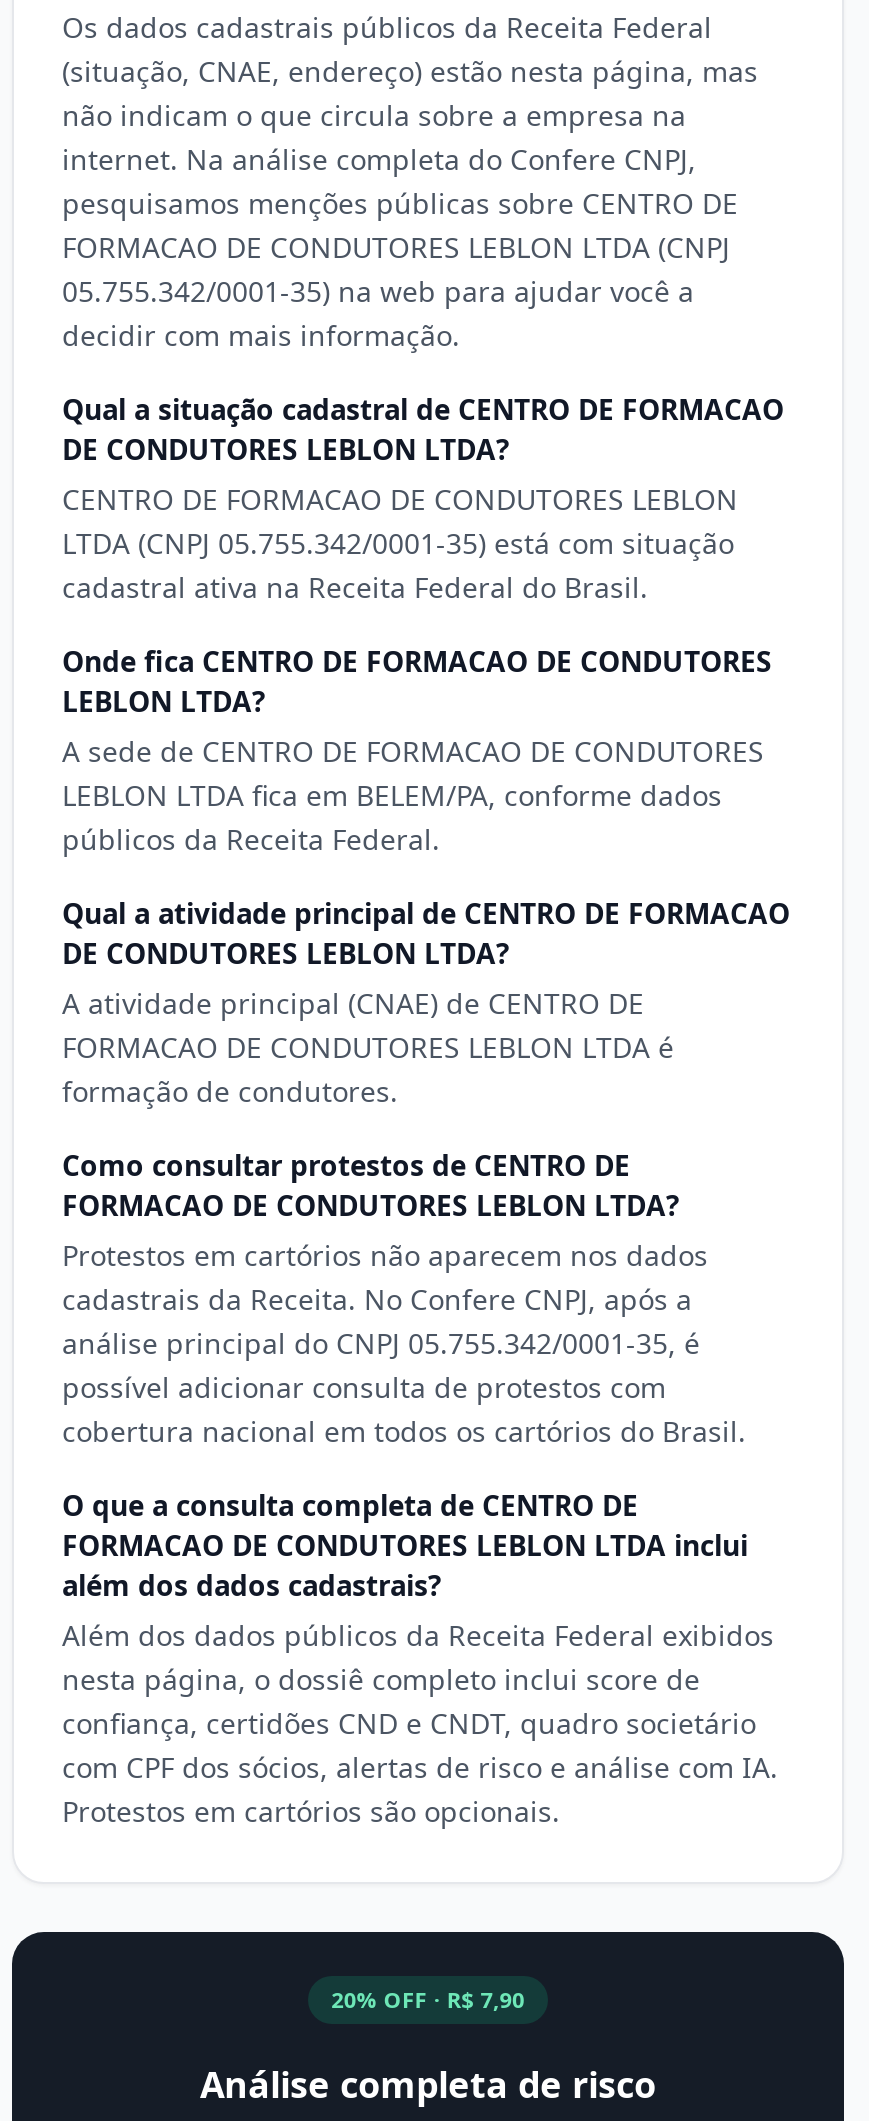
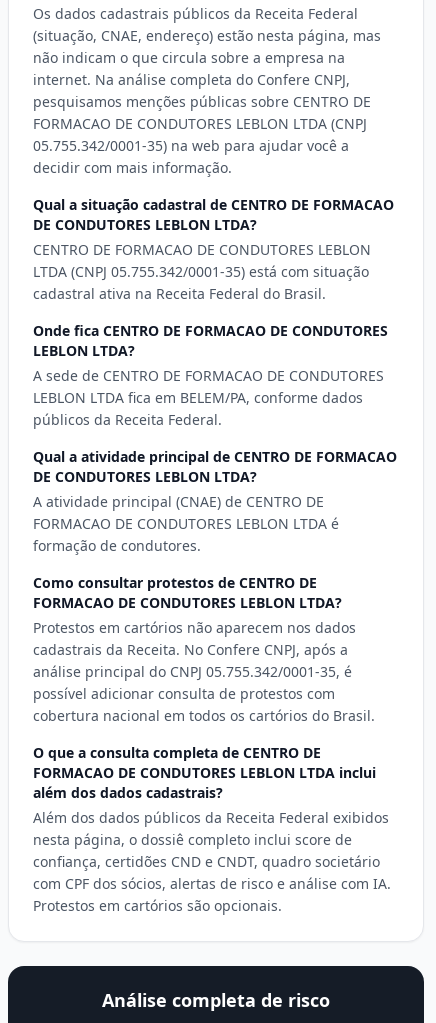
[331,1984,525,2014] 20% OFF · R$7,90 -> none

